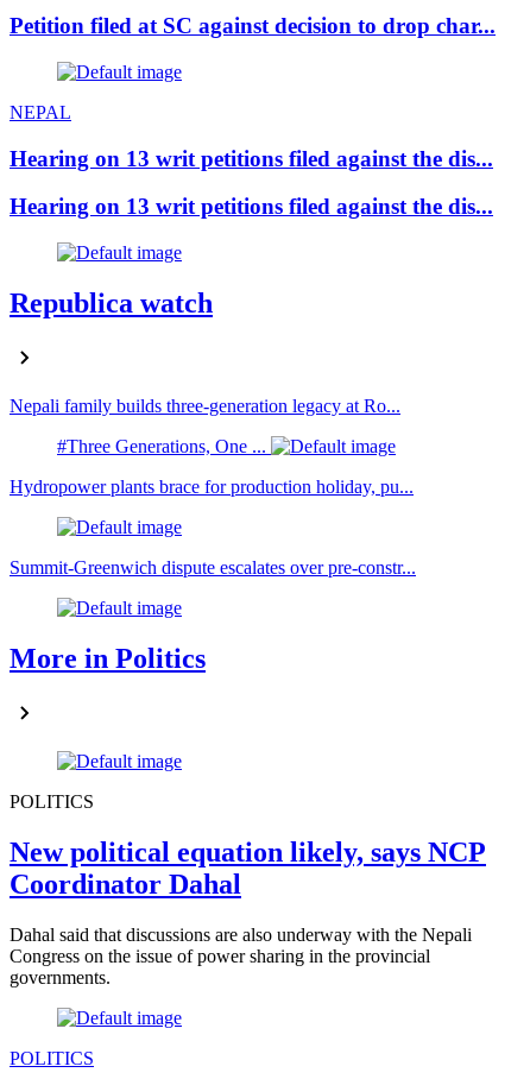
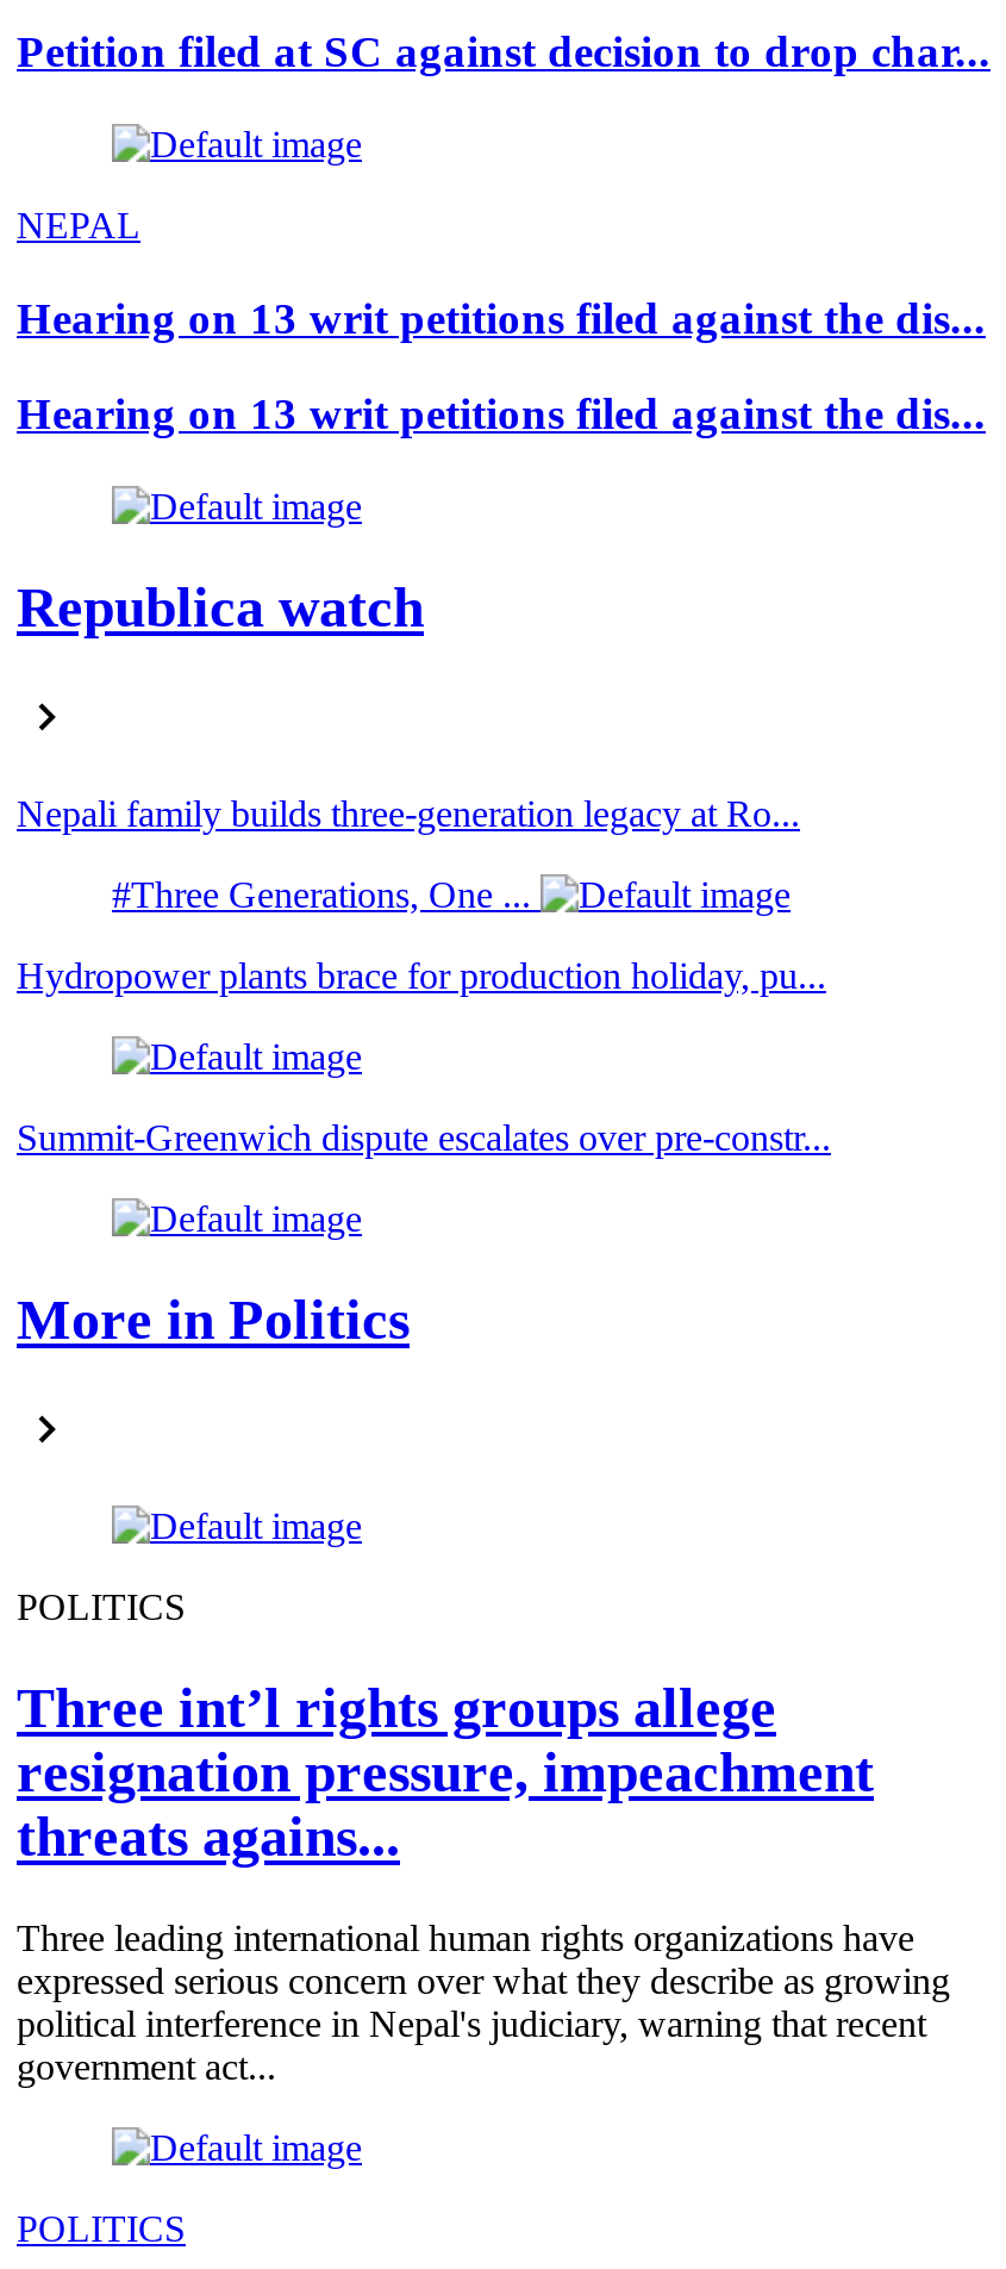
[10,836,486,899] New political equation likely, says NCP | Coordinator Dahal -> [17,1676,874,1867] Three int’l rights groups allege | resignation pressure, impeachment | threats agains...
[10,924,472,987] Dahal said that discussions are also underway with the Nepali | Congress on the issue of power sharing in the provincial | governments. -> [17,1916,950,2086] Three leading international human rights organizations have | expressed serious concern over what they describe as growing | political interference in Nepal's judiciary, warning that recent | government act...

